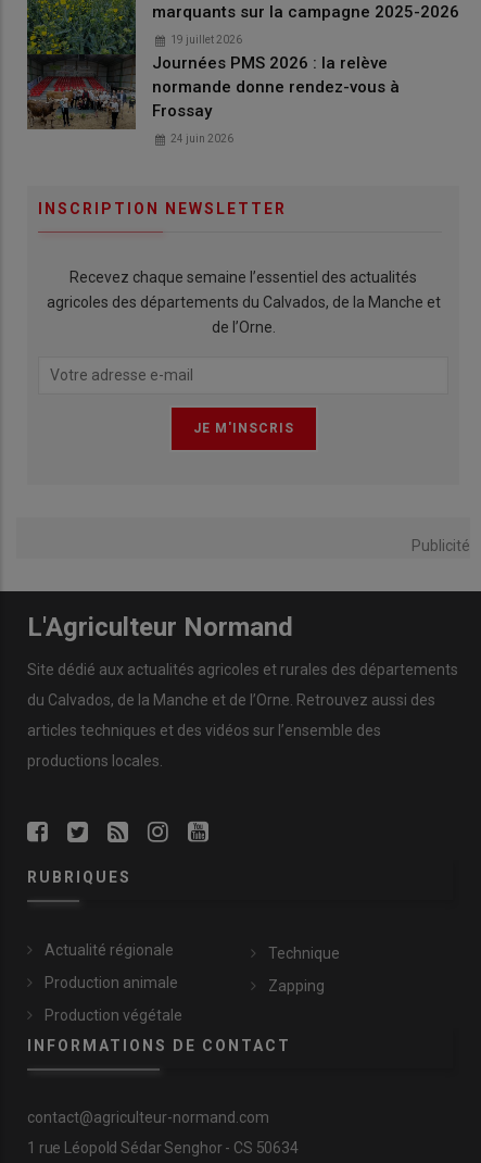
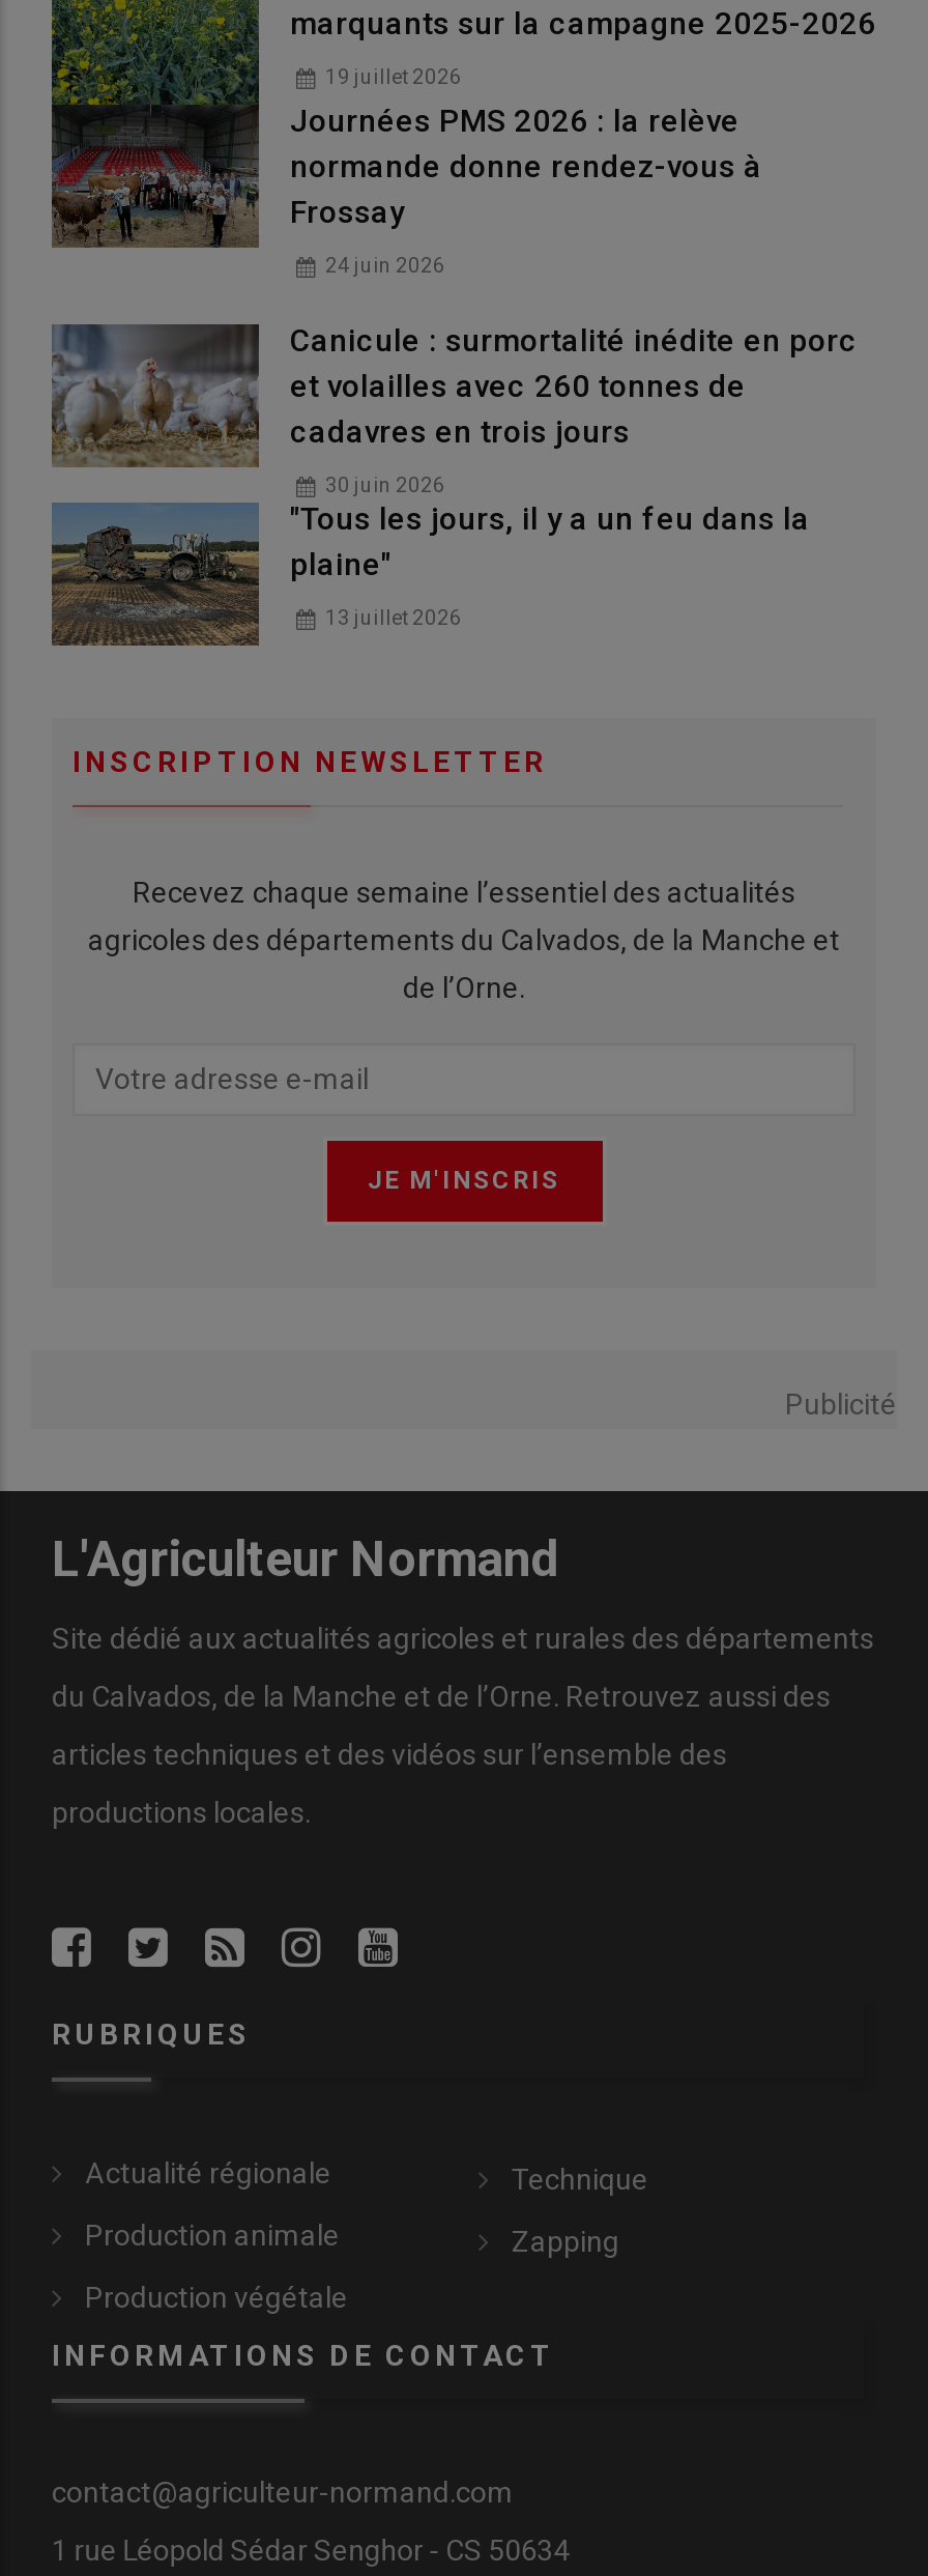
none -> [50,321,858,629] [image] | Canicule : surmortalité inédite en porc | et volailles avec 260 tonnes de | cadavres en trois jours | 30 juin 2026 | "Tous les jours, il y a un feu dans la | plaine" | 13 juillet 2026
none -> [50,502,261,647] [image]

